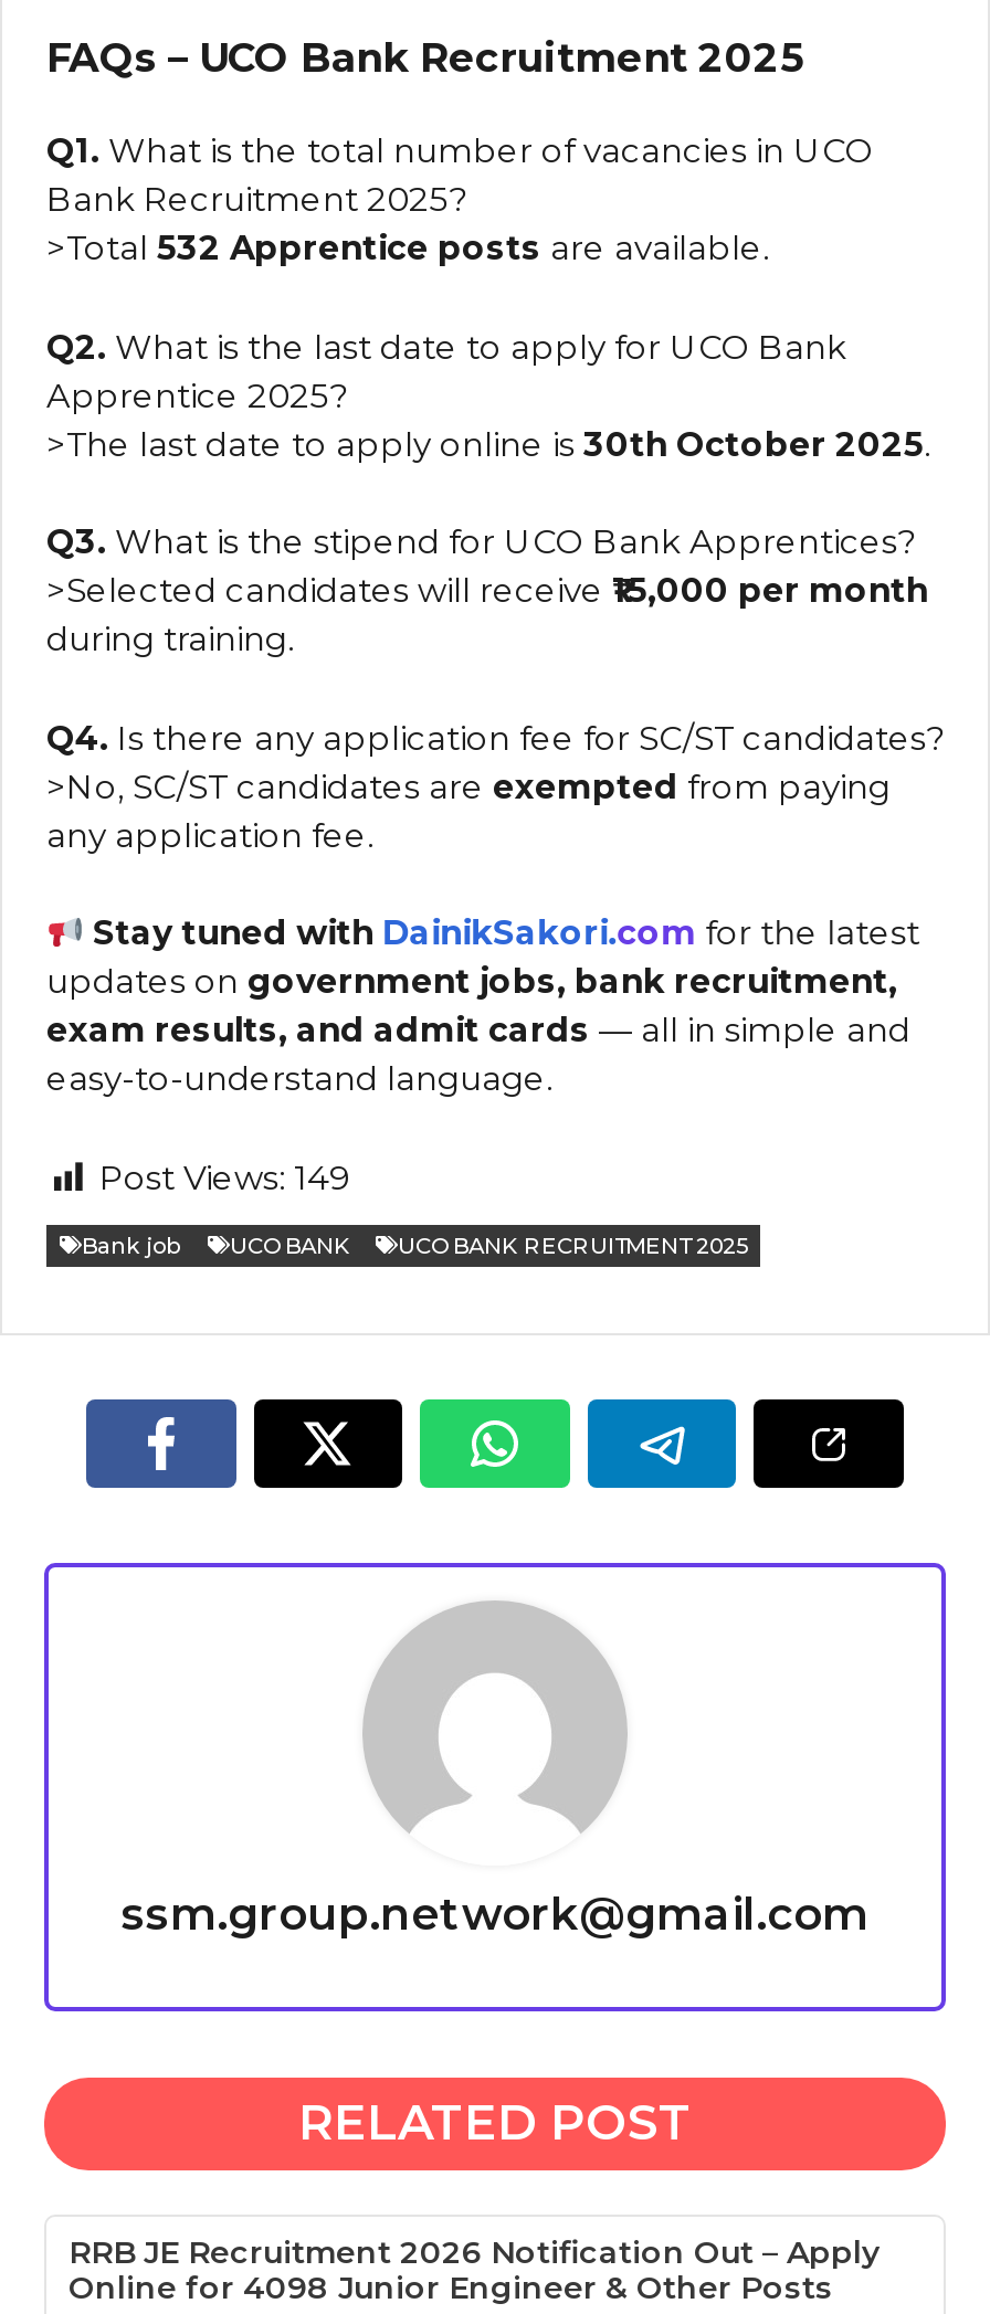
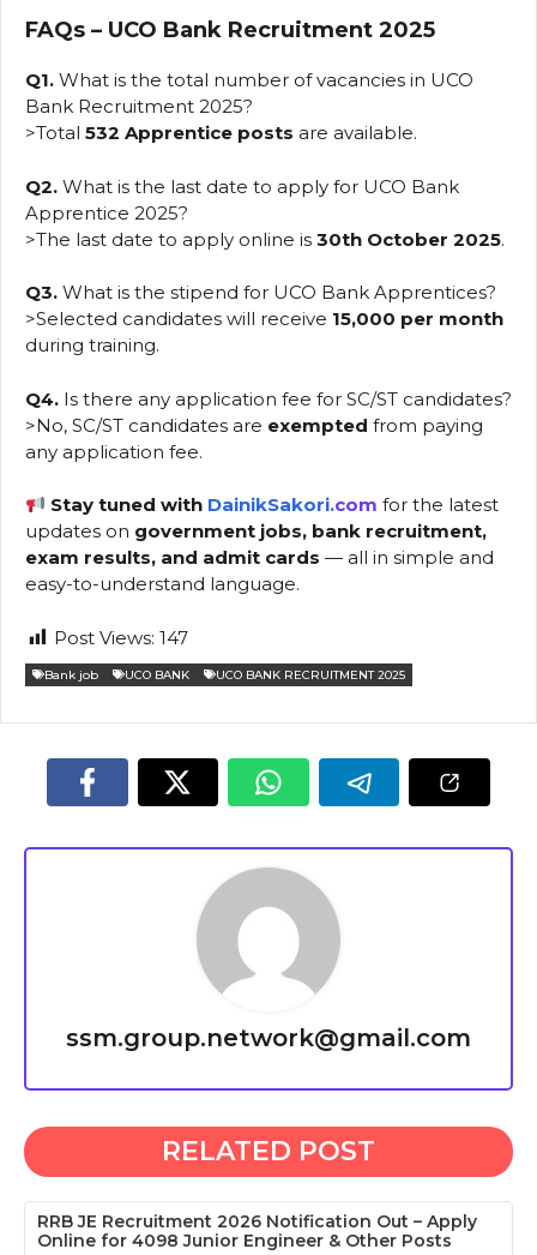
[99,1156,351,1198] Post Views: 149 -> [54,626,188,649] Post Views: 147

